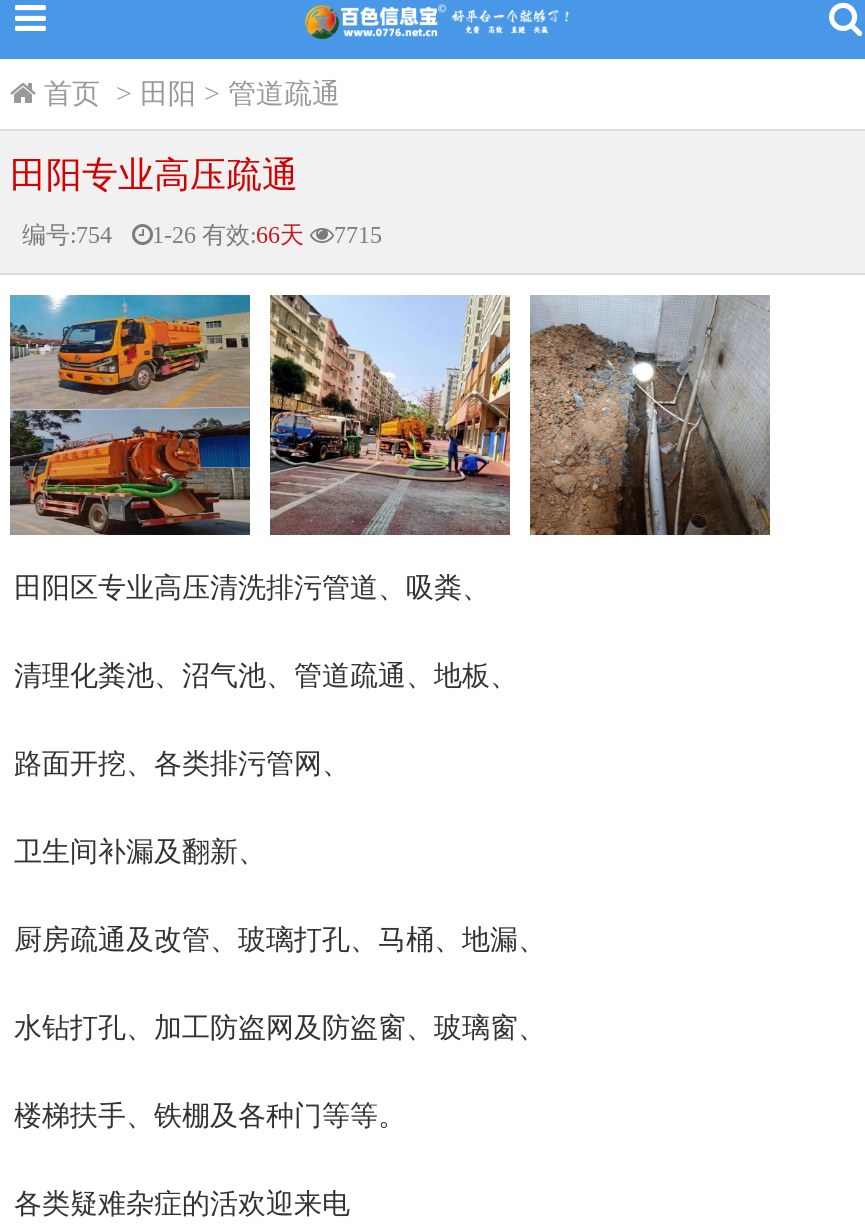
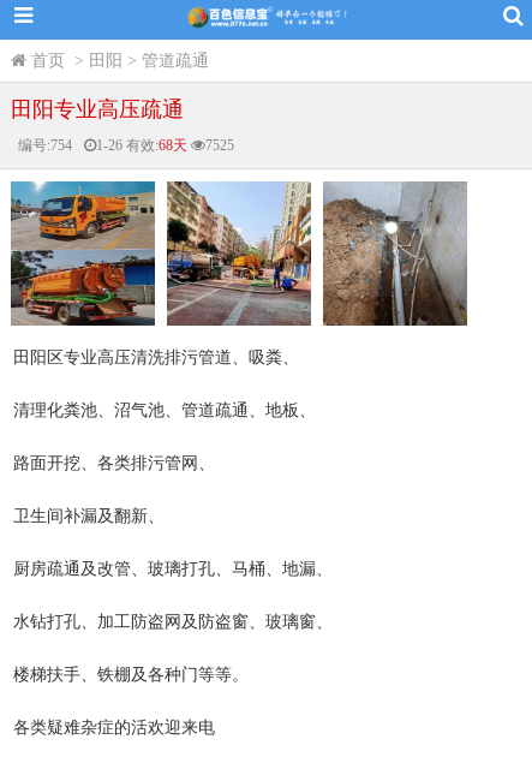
[152,221,304,249] 1-26有效:66天 -> [96,137,187,154] 1-26有效:68天
[334,221,382,249] 7715 -> [205,137,234,154] 7525

